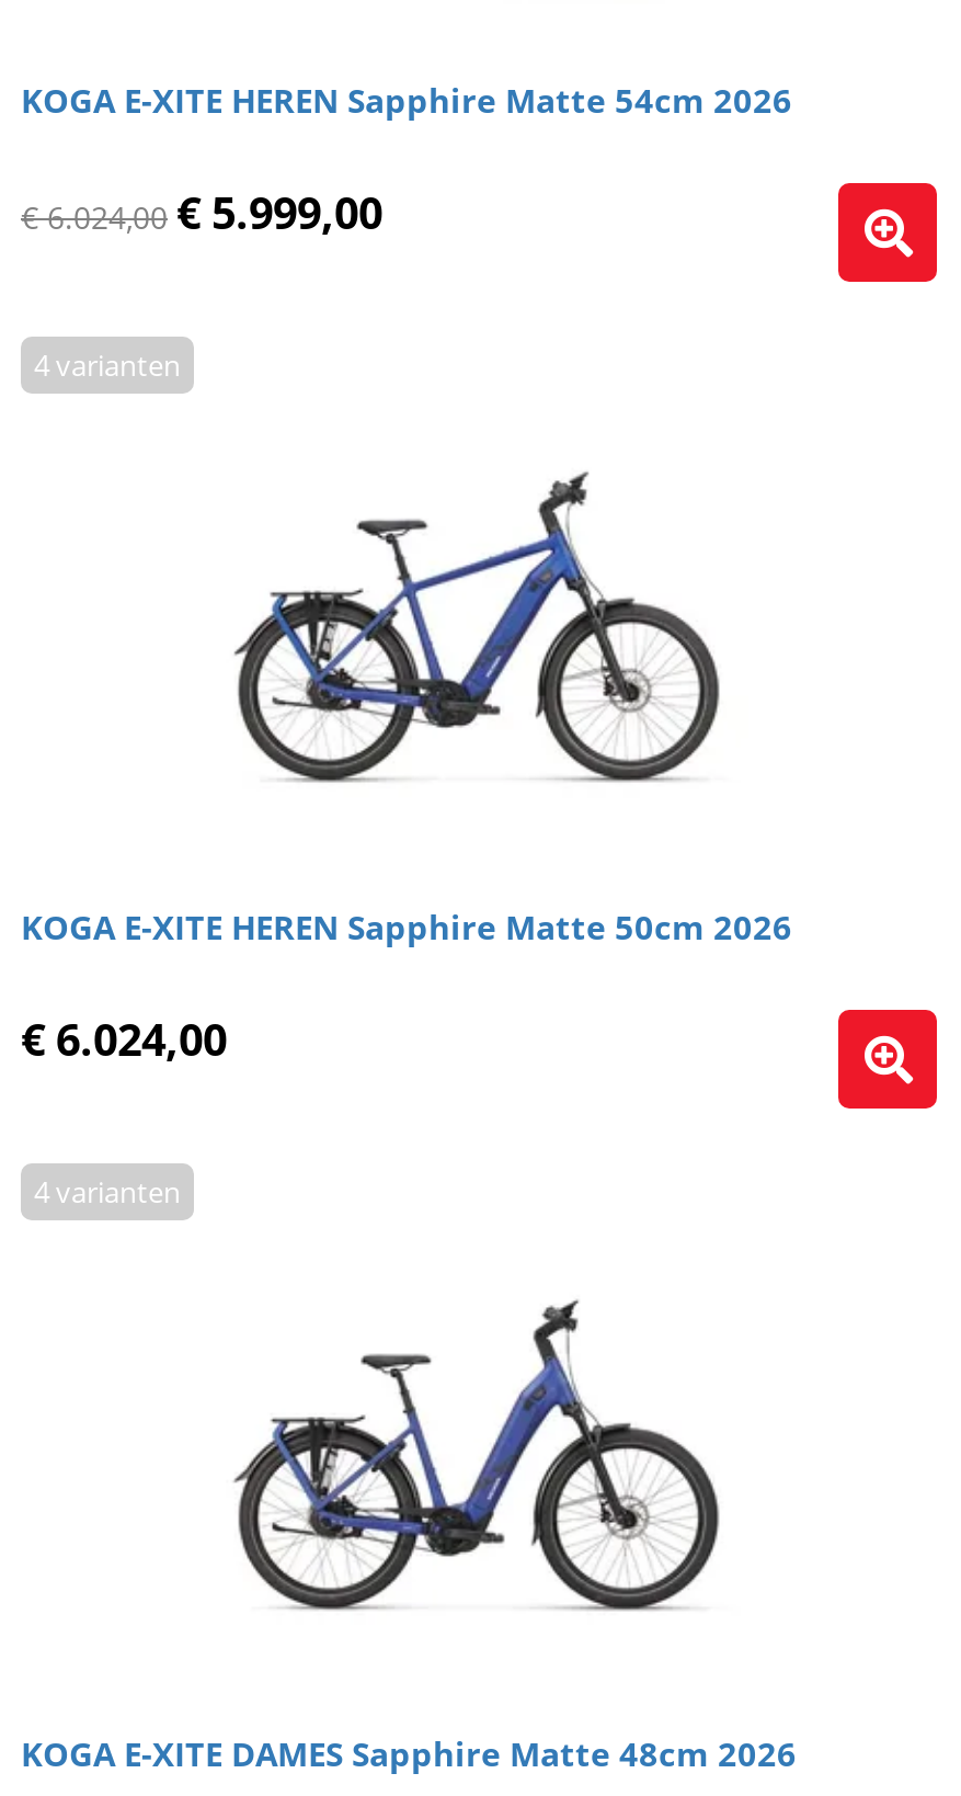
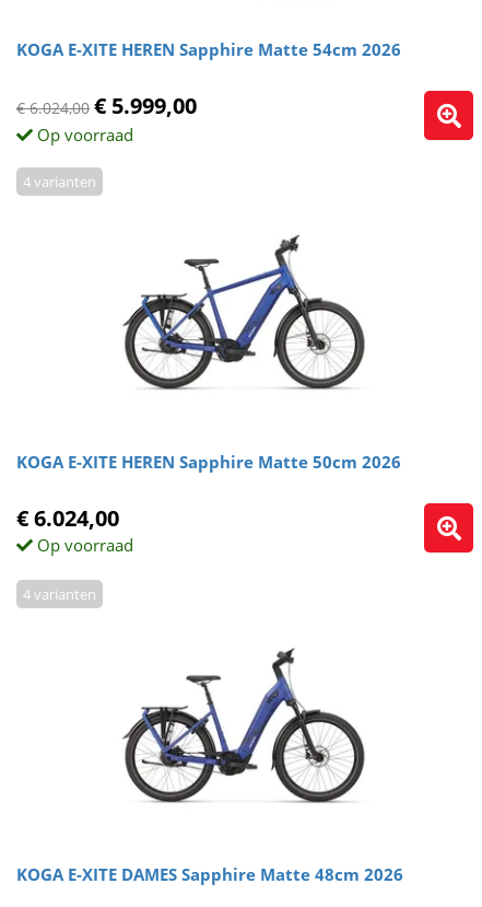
none -> [33,123,133,145] Op voorraad
none -> [33,533,133,555] Op voorraad

